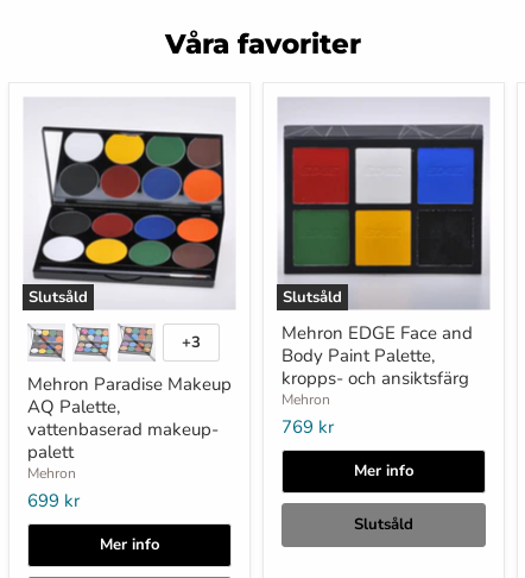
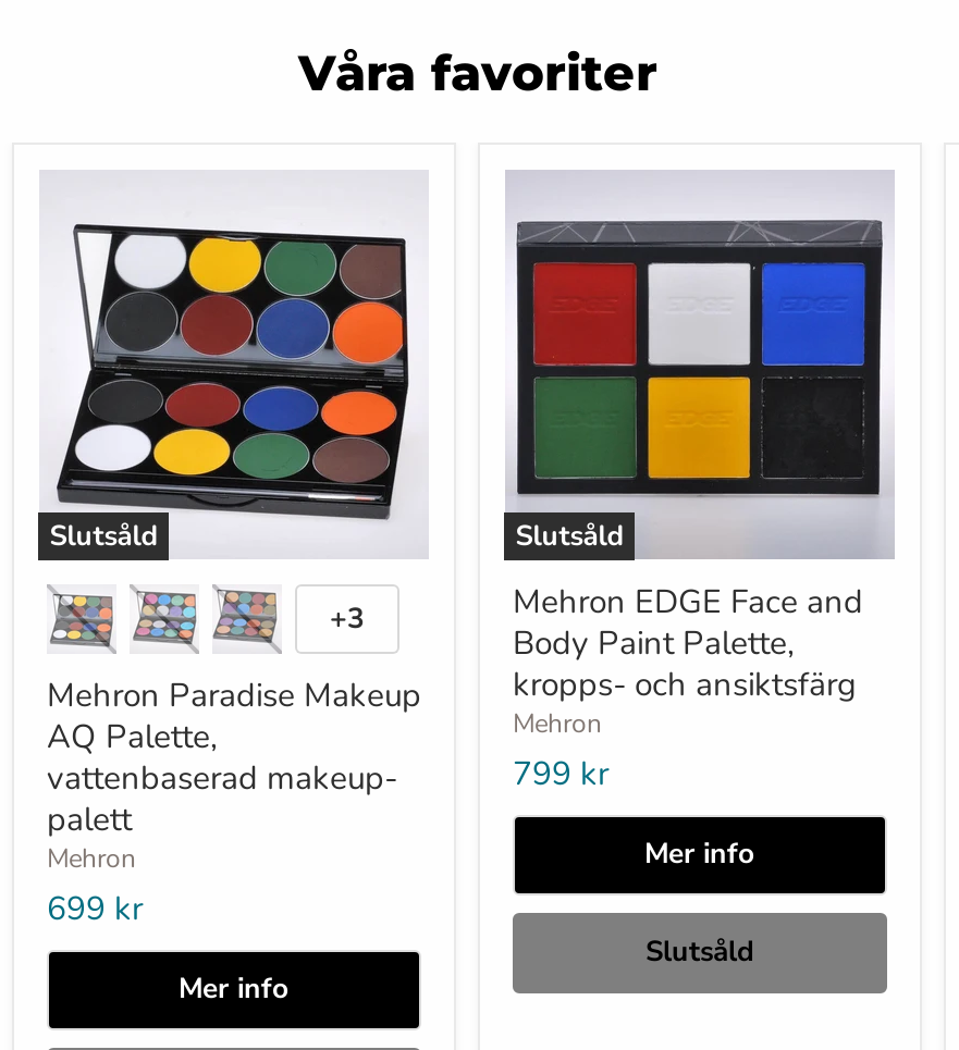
[282,414,334,438] 769 kr -> [513,751,608,794] 799 kr

